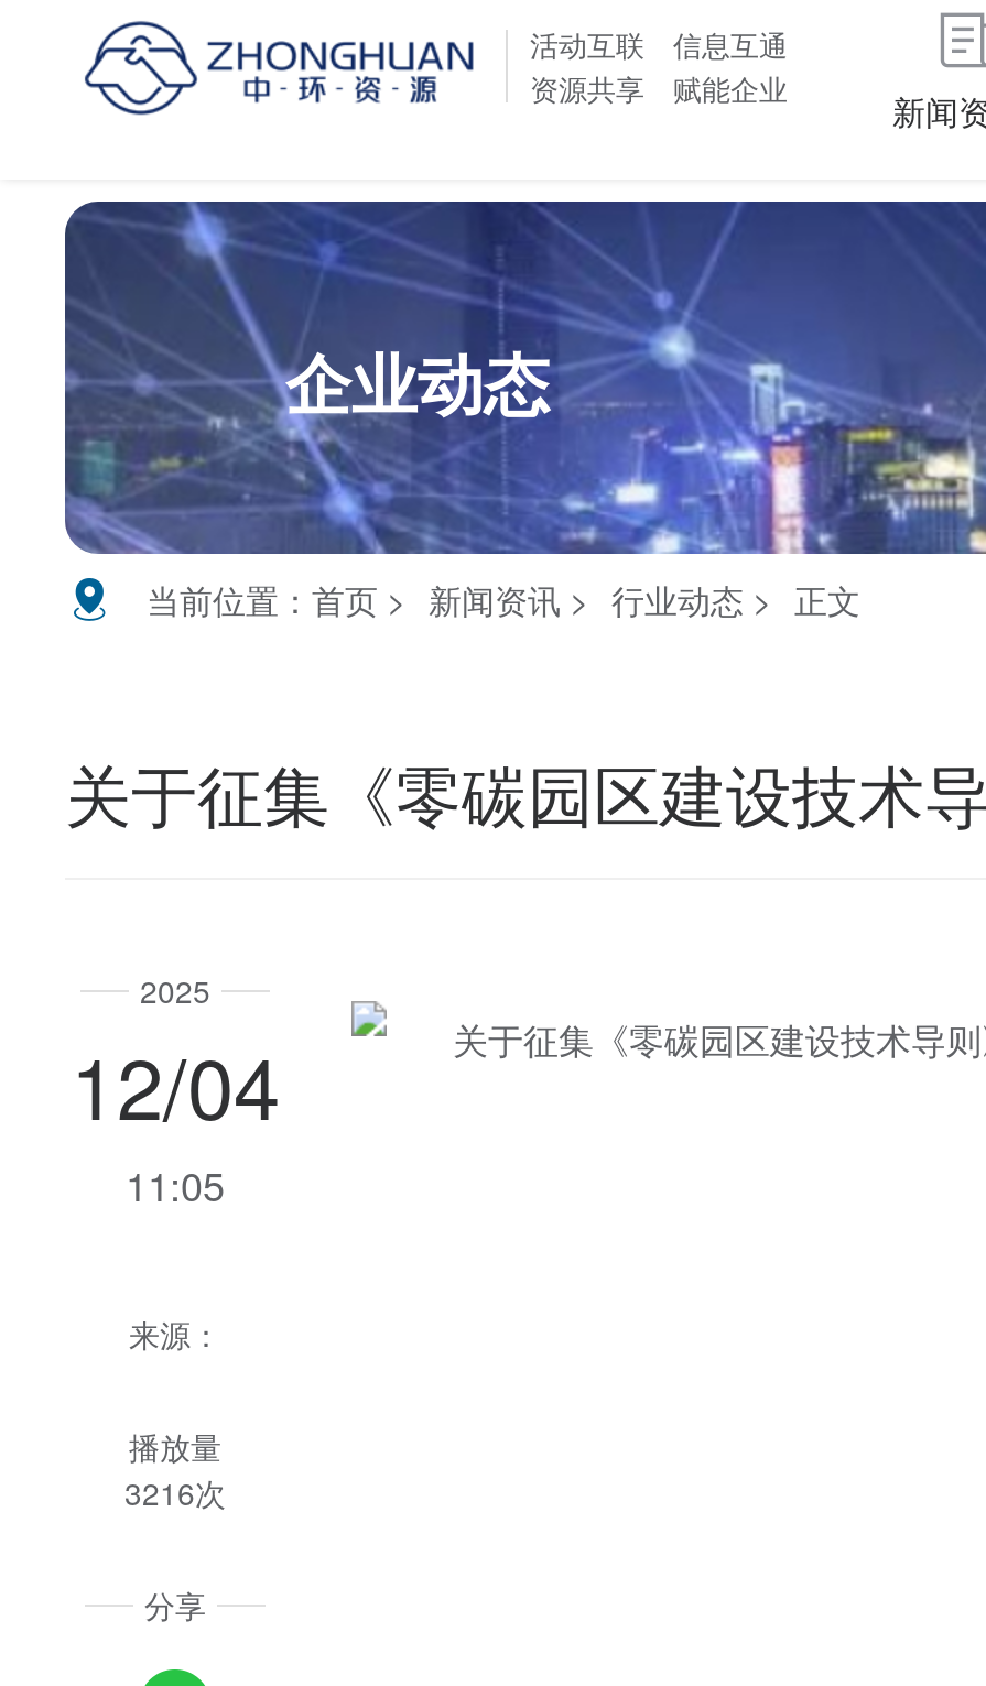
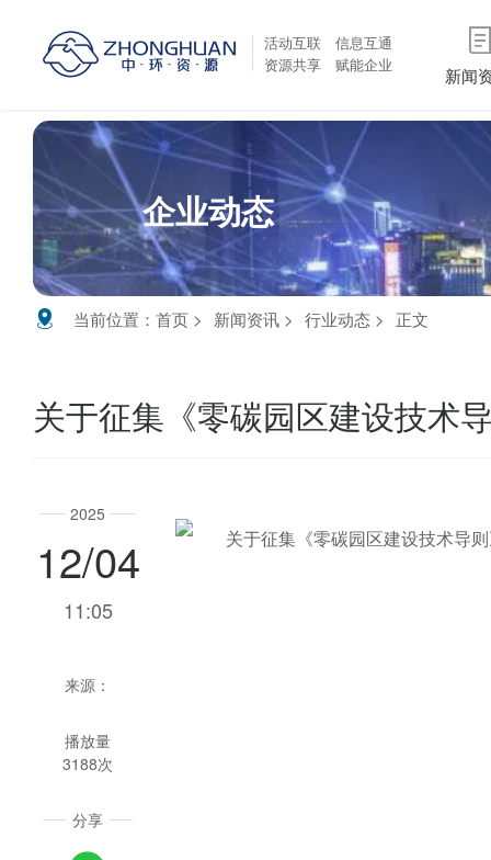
[124,1470,226,1514] 3216次 -> [62,752,113,774] 3188次

